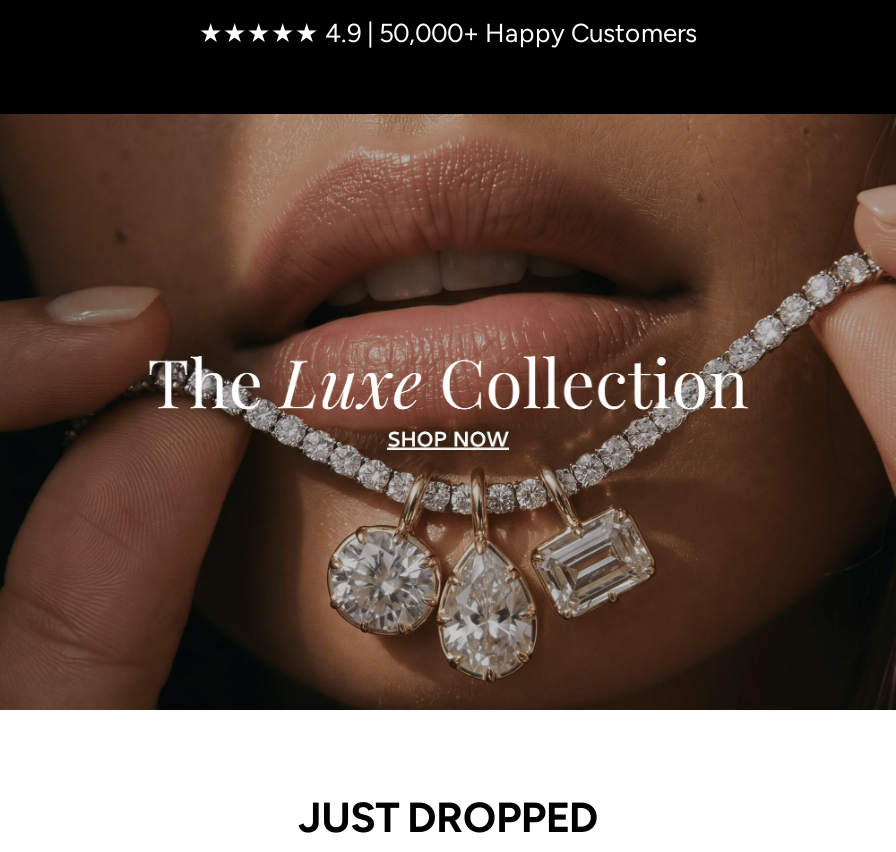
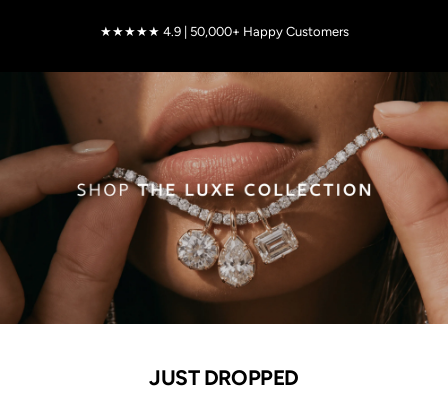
[6,114,890,712] [image] -> [3,72,445,325] [image]

